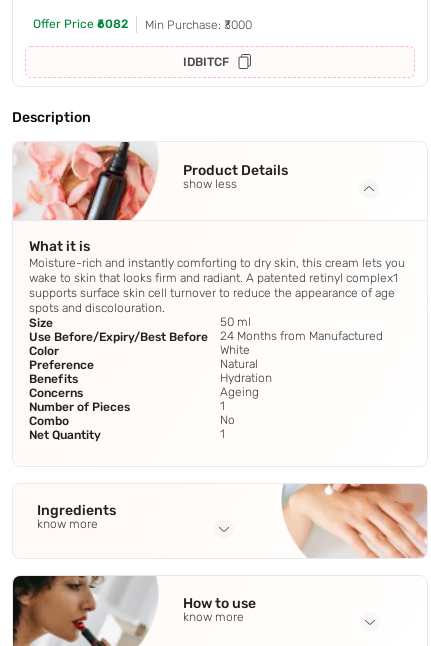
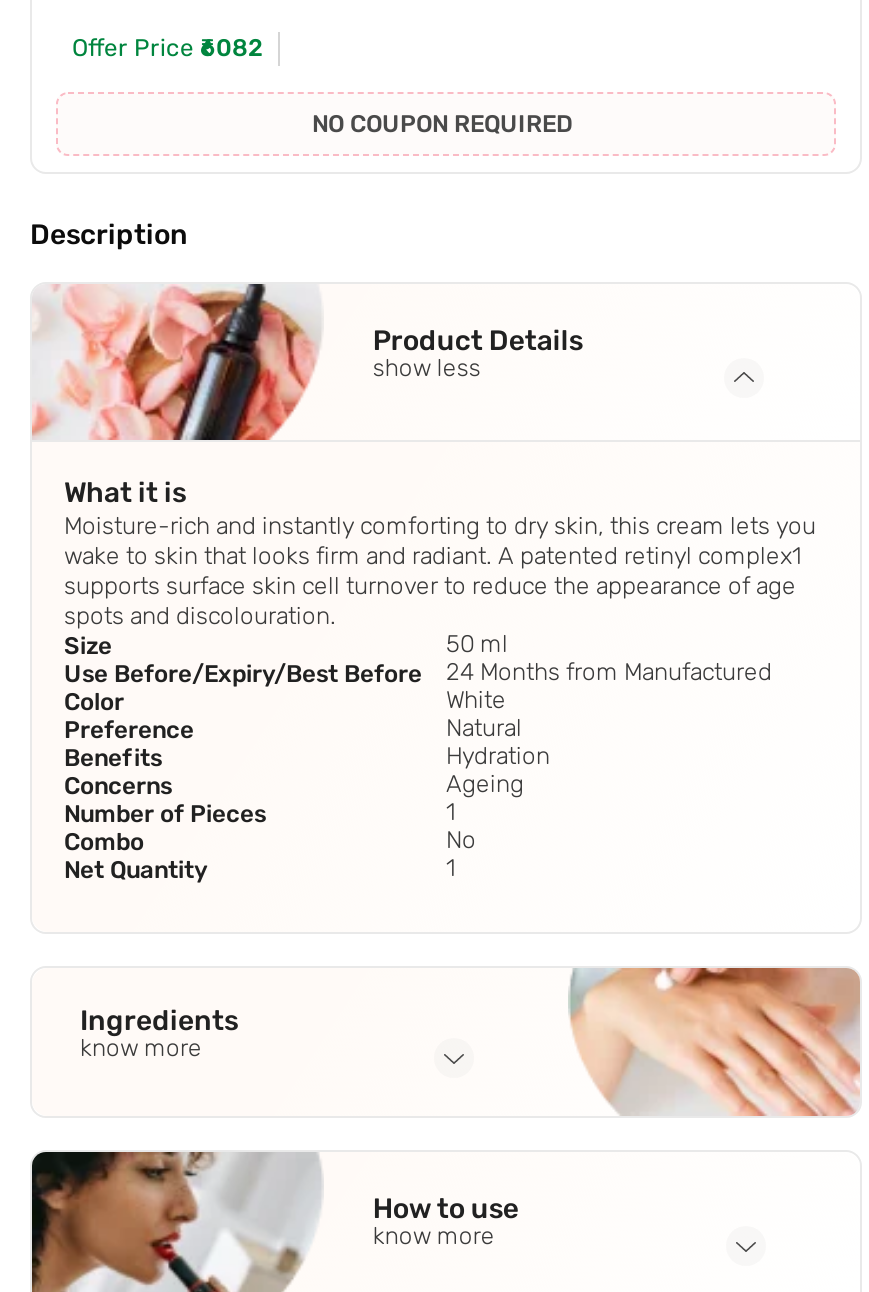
[145,18,252,69] Min Purchase: ₹3000 | IDBITCF -> [312,111,572,139] NO COUPON REQUIRED

